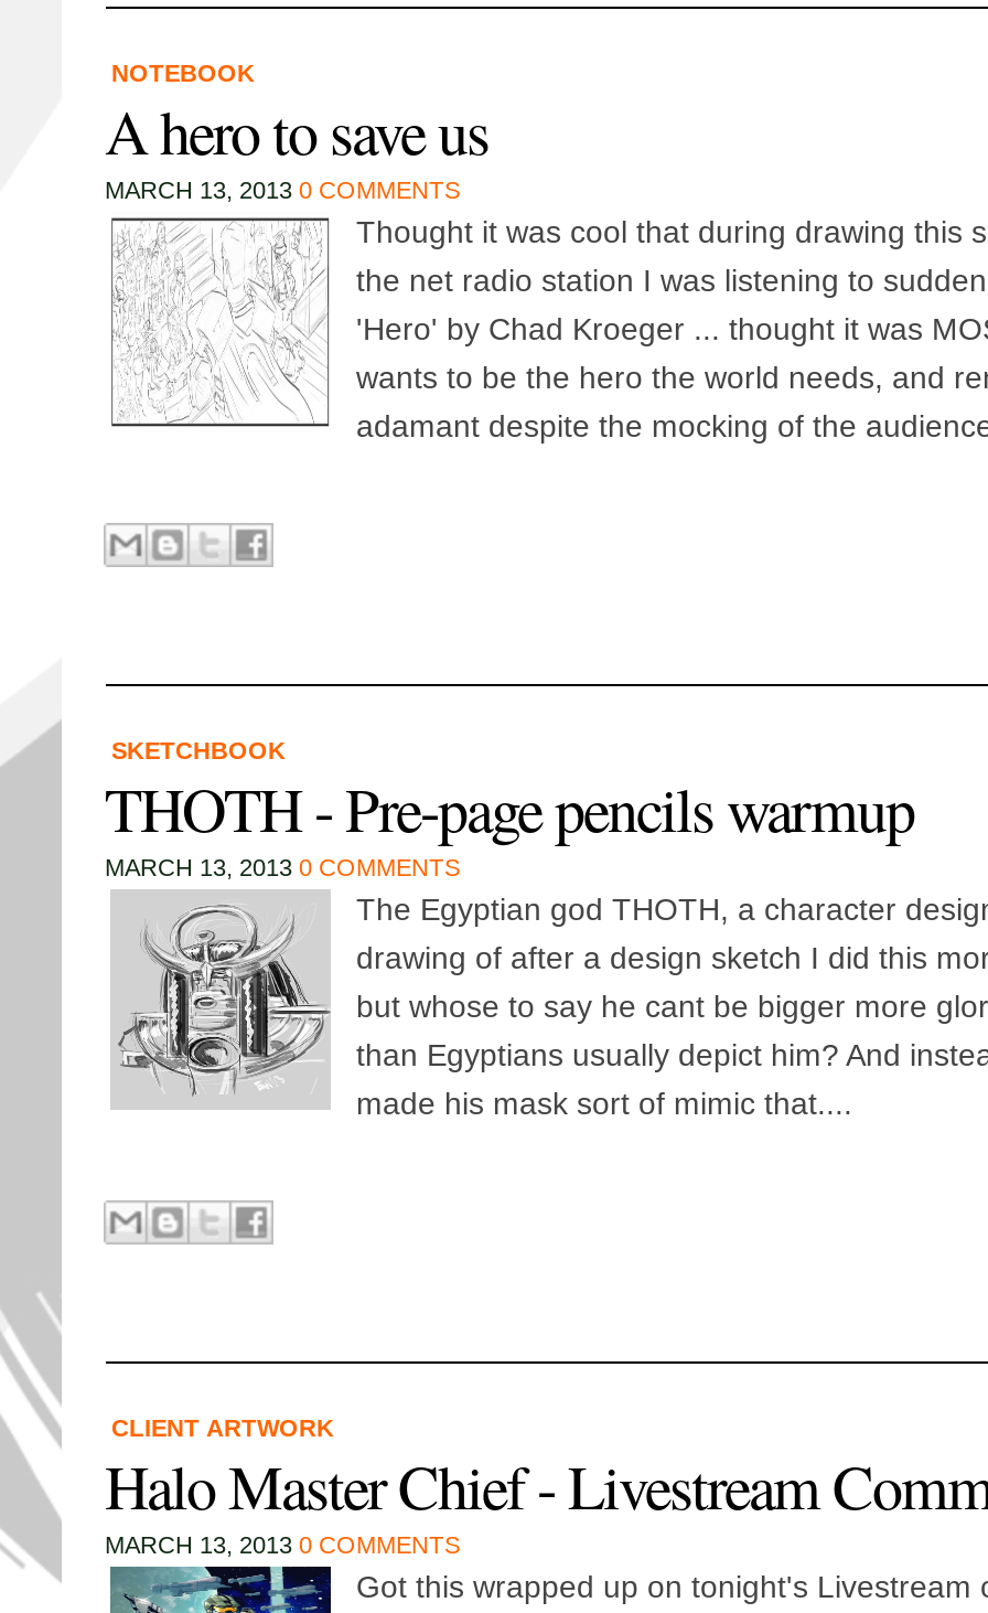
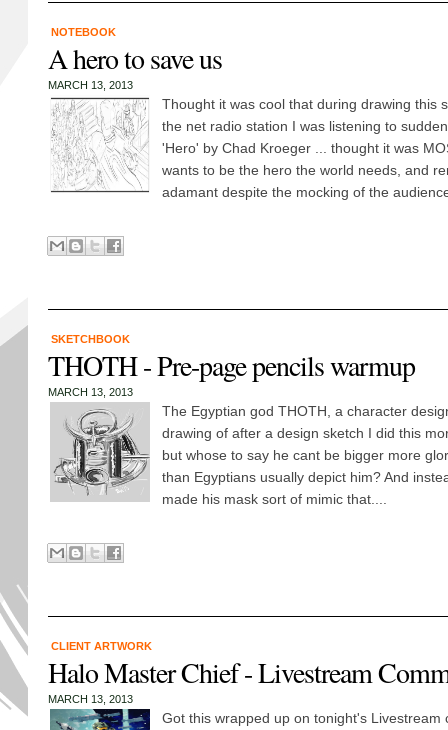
[105,177,460,203] MARCH 13, 2013 0 COMMENTS -> [47,79,132,91] MARCH 13, 2013
[105,854,460,880] MARCH 13, 2013 0 COMMENTS -> [47,386,132,398] MARCH 13, 2013
[105,1531,460,1558] MARCH 13, 2013 0 COMMENTS -> [47,693,132,705] MARCH 13, 2013

